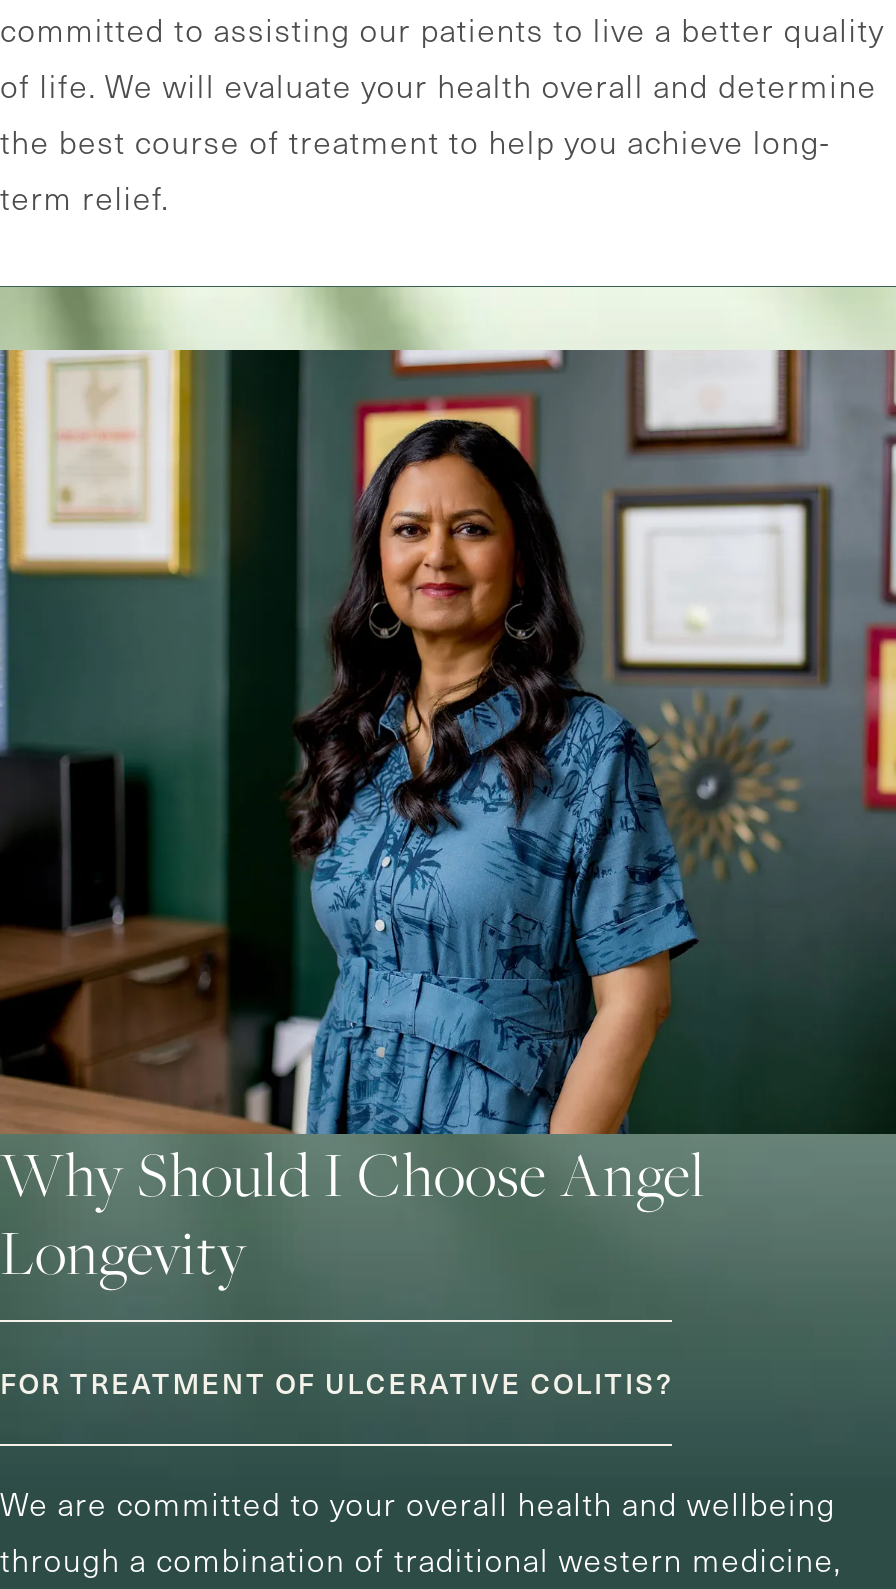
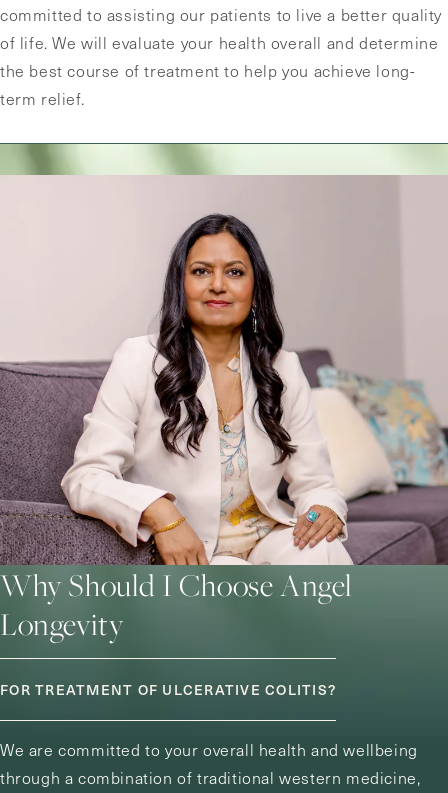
[6,348,890,1134] [image] -> [3,175,445,565] [image]

